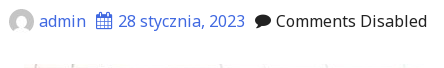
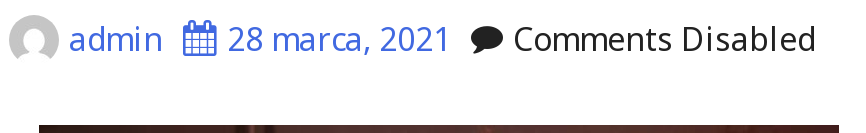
[39,9,427,31] admin 28 stycznia, 2023 Comments Disabled -> [69,16,815,60] admin 28 marca, 2021 Comments Disabled

